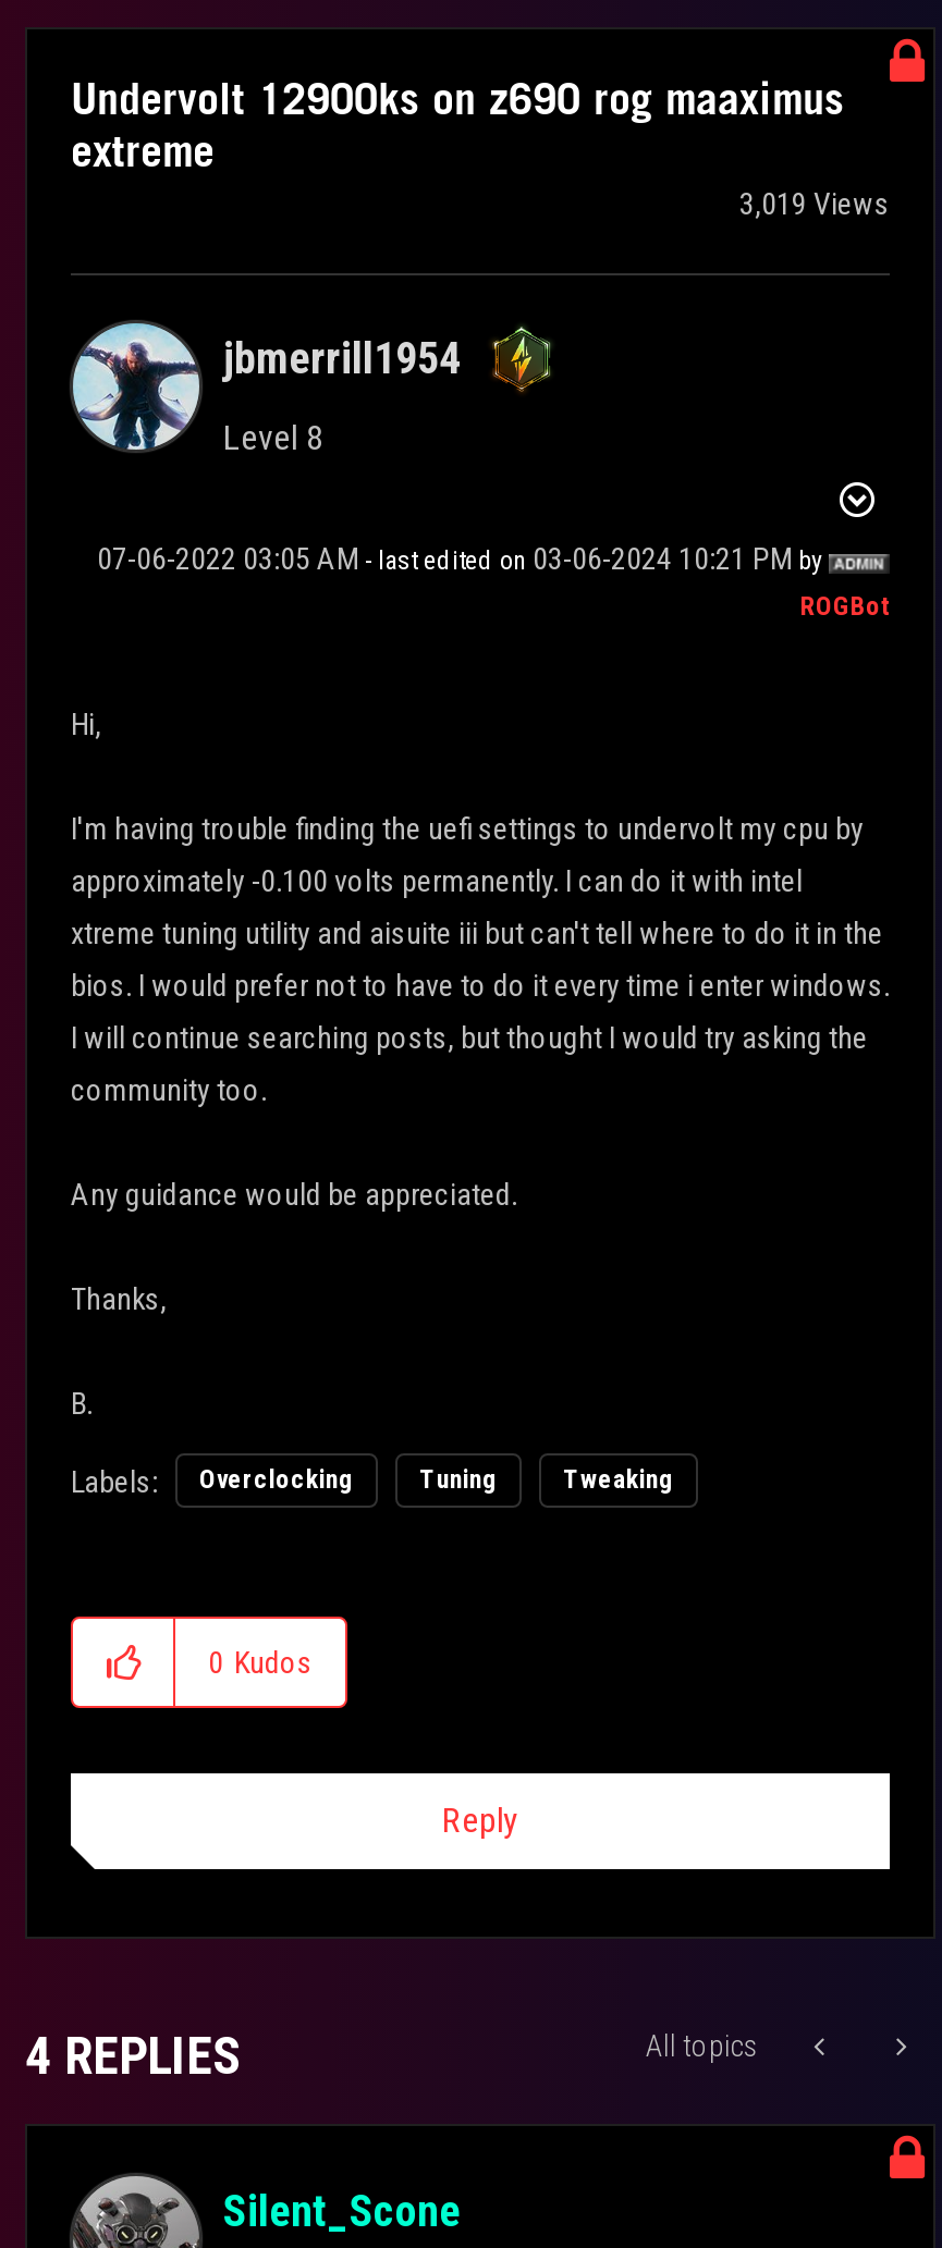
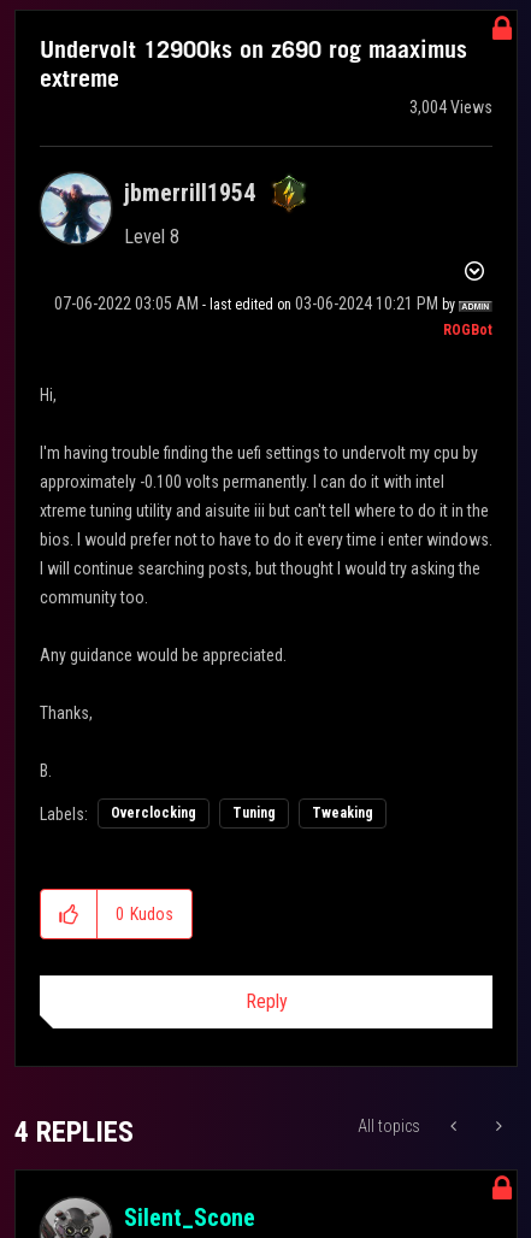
[739,186,890,221] 3,019 Views -> [409,98,492,117] 3,004 Views

